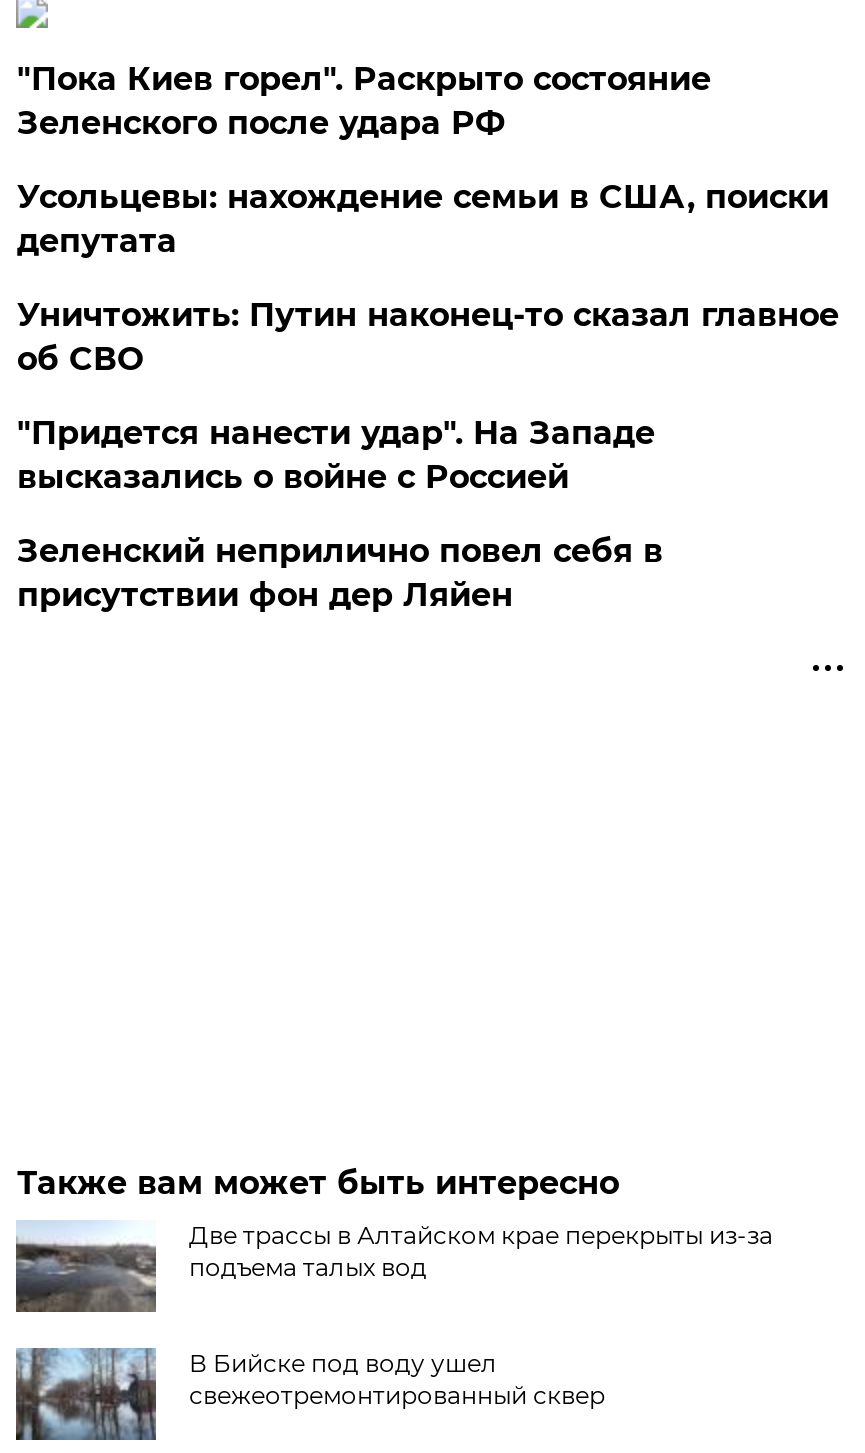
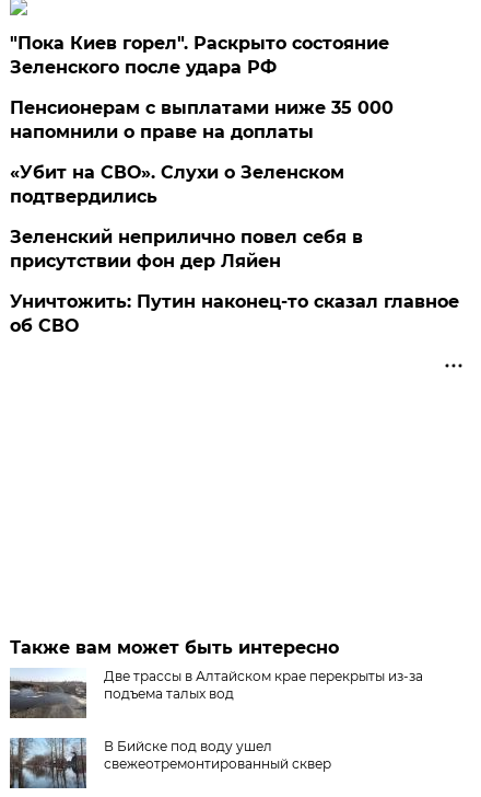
[17,178,829,496] Усольцевы: нахождение семьи в США, поиски | депутата | "Придется нанести удар". На Западе | высказались о войне с Россией -> [10,97,394,207] Пенсионерам с выплатами ниже 35 000 | напомнили о праве на доплаты | «Убит на СВО». Слухи о Зеленском | подтвердились
moved [17,296,839,378] -> [10,291,460,336]: Уничтожить: Путин наконец-то сказал главное | об СВО
moved [17,532,663,614] -> [10,227,363,272]: Зеленский неприлично повел cебя в | присутствии фон дер Ляйен

